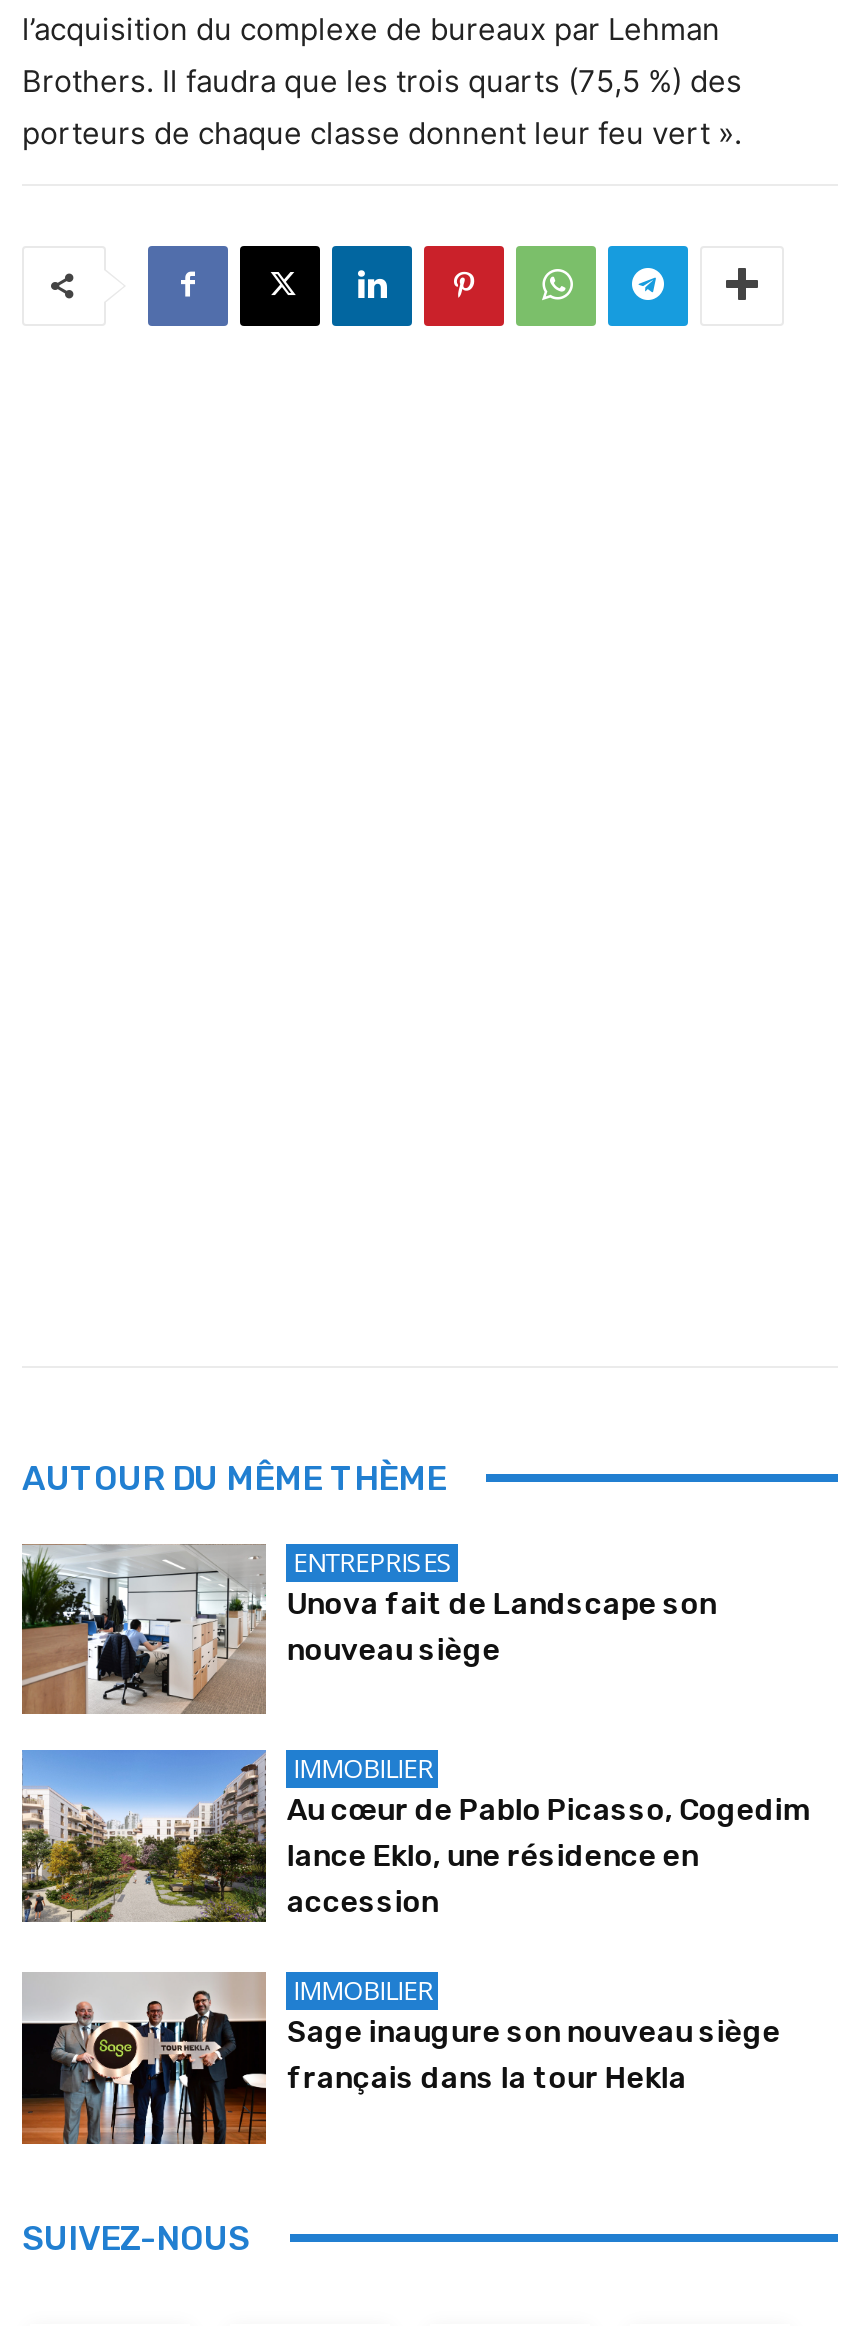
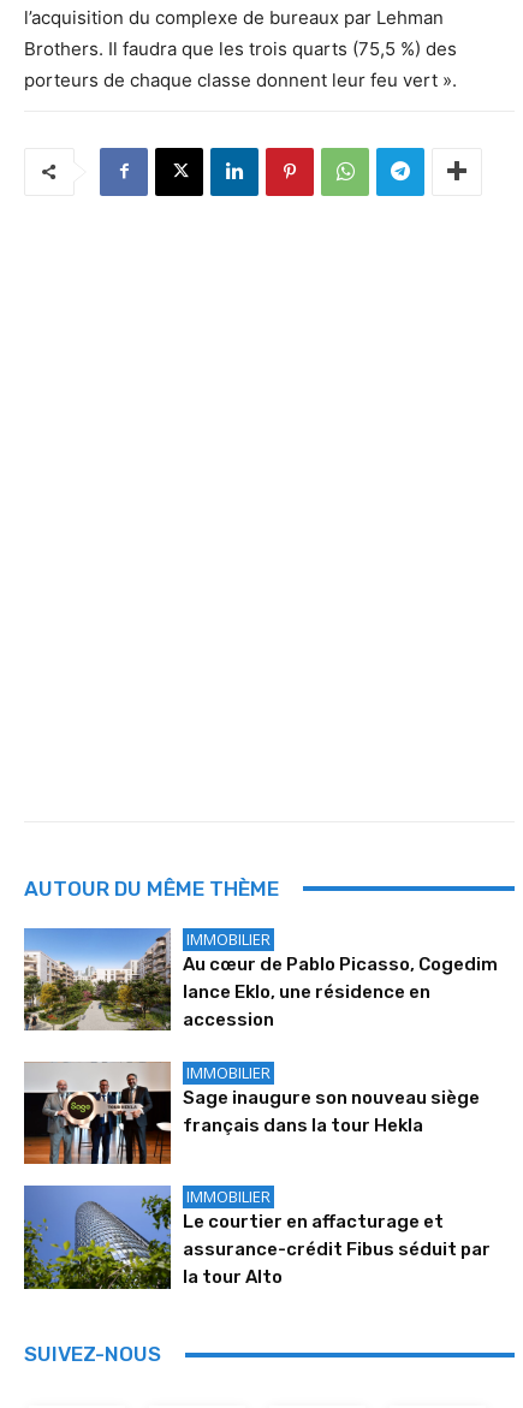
[20,1543,717,1716] [image] | ENTREPRISES | Unova fait de Landscape son | nouveau siège -> none
moved [18,1751,811,2097] -> [22,928,498,1136]: [image] | IMMOBILIER | Au cœur de Pablo Picasso, Cogedim | lance Eklo, une résidence en | accession | IMMOBILIER | Sage inaugure son nouveau siège | français dans la tour Hekla
none -> [23,1184,491,1290] [image] | IMMOBILIER | Le courtier en affacturage et | assurance-crédit Fibus séduit par | la tour Alto

